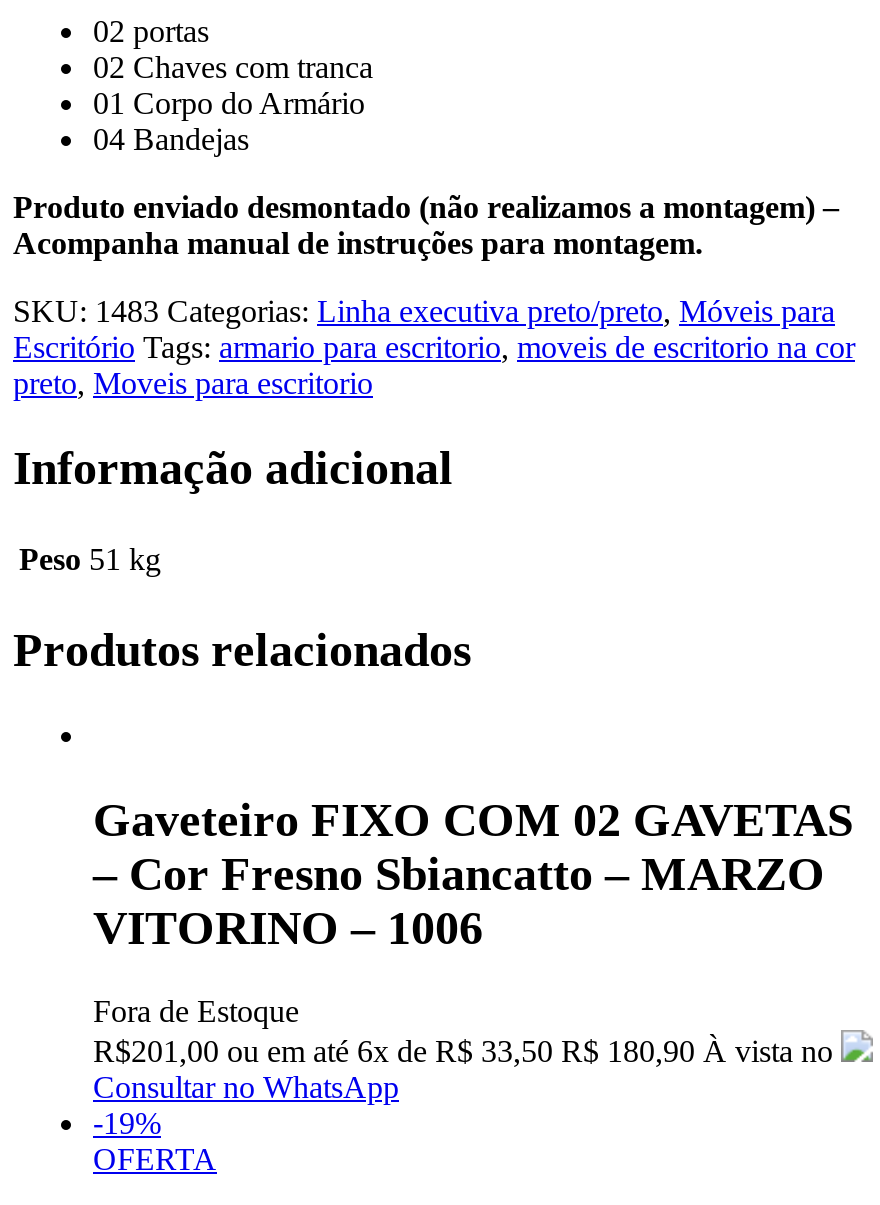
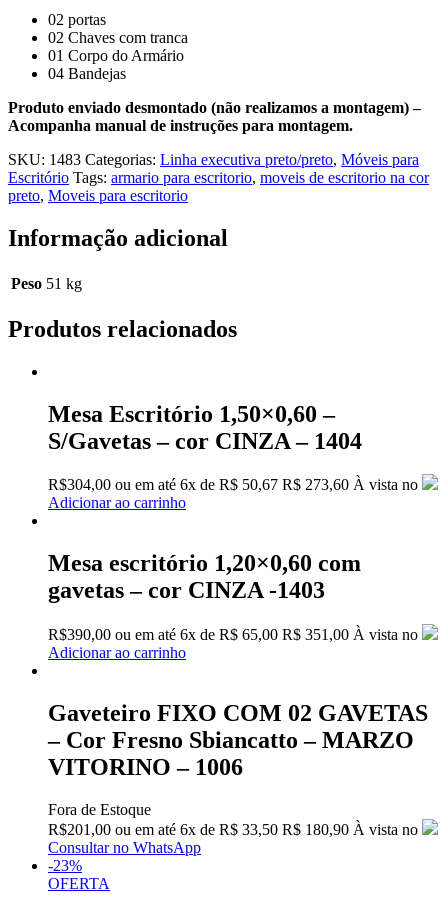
none -> [48,401,422,661] Mesa Escritório 1,50×0,60 – | S/Gavetas – cor CINZA – 1404 | R$304,00 ou em até 6x de R$ 50,67 R$ 273,60 À vista no | Adicionar ao carrinho | Mesa escritório 1,20×0,60 com | gavetas – cor CINZA -1403 | R$390,00 ou em até 6x de R$ 65,00 R$ 351,00 À vista no | Adicionar ao carrinho
[93,1107,161,1141] -19% -> [48,857,82,874] -23%

